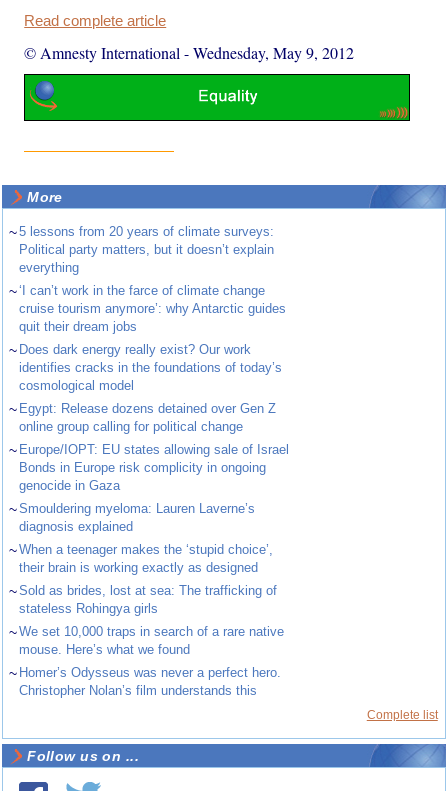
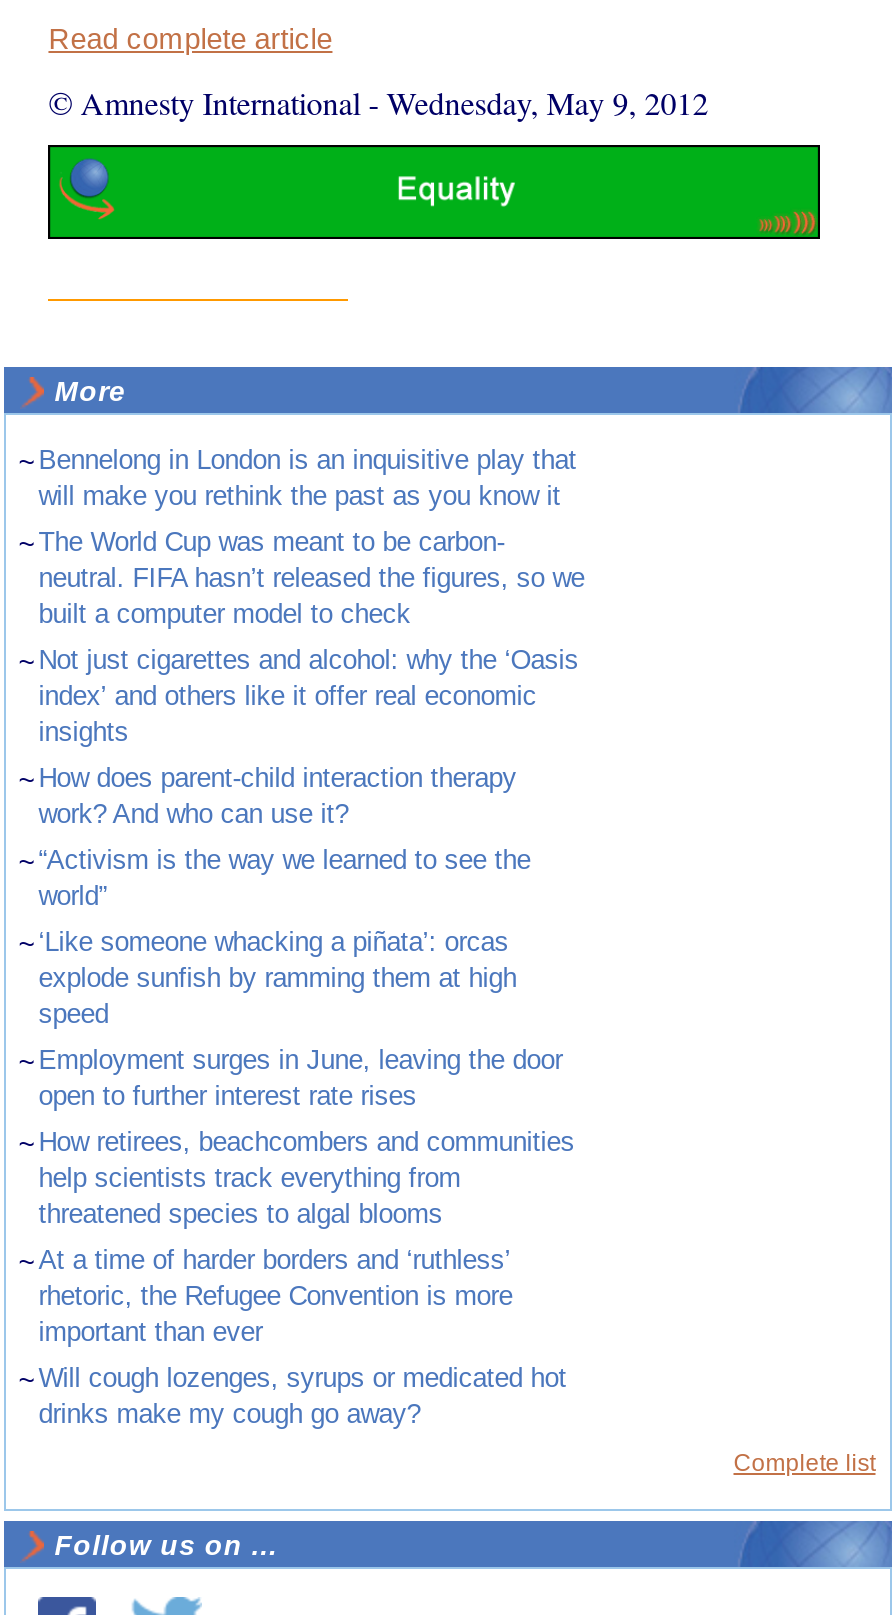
[9,224,274,275] ~ 5 lessons from 20 years of climate surveys: | Political party matters, but it doesn’t explain | everything -> [18,446,576,512] ~ Bennelong in London is an inquisitive play that | will make you rethink the past as you know it
[9,283,286,334] ~ ‘I can’t work in the farce of climate change | cruise tourism anymore’: why Antarctic guides | quit their dream jobs -> [18,528,584,630] ~ The World Cup was meant to be carbon- | neutral. FIFA hasn’t released the figures, so we | built a computer model to check
[9,342,282,393] ~ Does dark energy really exist? Our work | identifies cracks in the foundations of today’s | cosmological model -> [18,646,578,748] ~ Not just cigarettes and alcohol: why the ‘Oasis | index’ and others like it offer real economic | insights
[9,401,276,434] ~ Egypt: Release dozens detained over Gen Z | online group calling for political change -> [18,764,516,830] ~ How does parent-child interaction therapy | work? And who can use it?
[9,442,289,493] ~ Europe/IOPT: EU states allowing sale of Israel | Bonds in Europe risk complicity in ongoing | genocide in Gaza -> [18,846,530,912] ~ “Activism is the way we learned to see the | world”
[9,501,255,534] ~ Smouldering myeloma: Lauren Laverne’s | diagnosis explained -> [18,928,516,1030] ~ ‘Like someone whacking a piñata’: orcas | explode sunfish by ramming them at high | speed
[9,542,273,575] ~ When a teenager makes the ‘stupid choice’, | their brain is working exactly as designed -> [18,1046,562,1112] ~ Employment surges in June, leaving the door | open to further interest rate rises
[9,583,277,616] ~ Sold as brides, lost at sea: The trafficking of | stateless Rohingya girls -> [18,1128,574,1230] ~ How retirees, beachcombers and communities | help scientists track everything from | threatened species to algal blooms
[9,624,284,657] ~ We set 10,000 traps in search of a rare native | mouse. Here’s what we found -> [18,1246,512,1348] ~ At a time of harder borders and ‘ruthless’ | rhetoric, the Refugee Convention is more | important than ever
[9,665,281,698] ~ Homer’s Odysseus was never a perfect hero. | Christopher Nolan’s film understands this -> [18,1364,566,1430] ~ Will cough lozenges, syrups or medicated hot | drinks make my cough go away?

